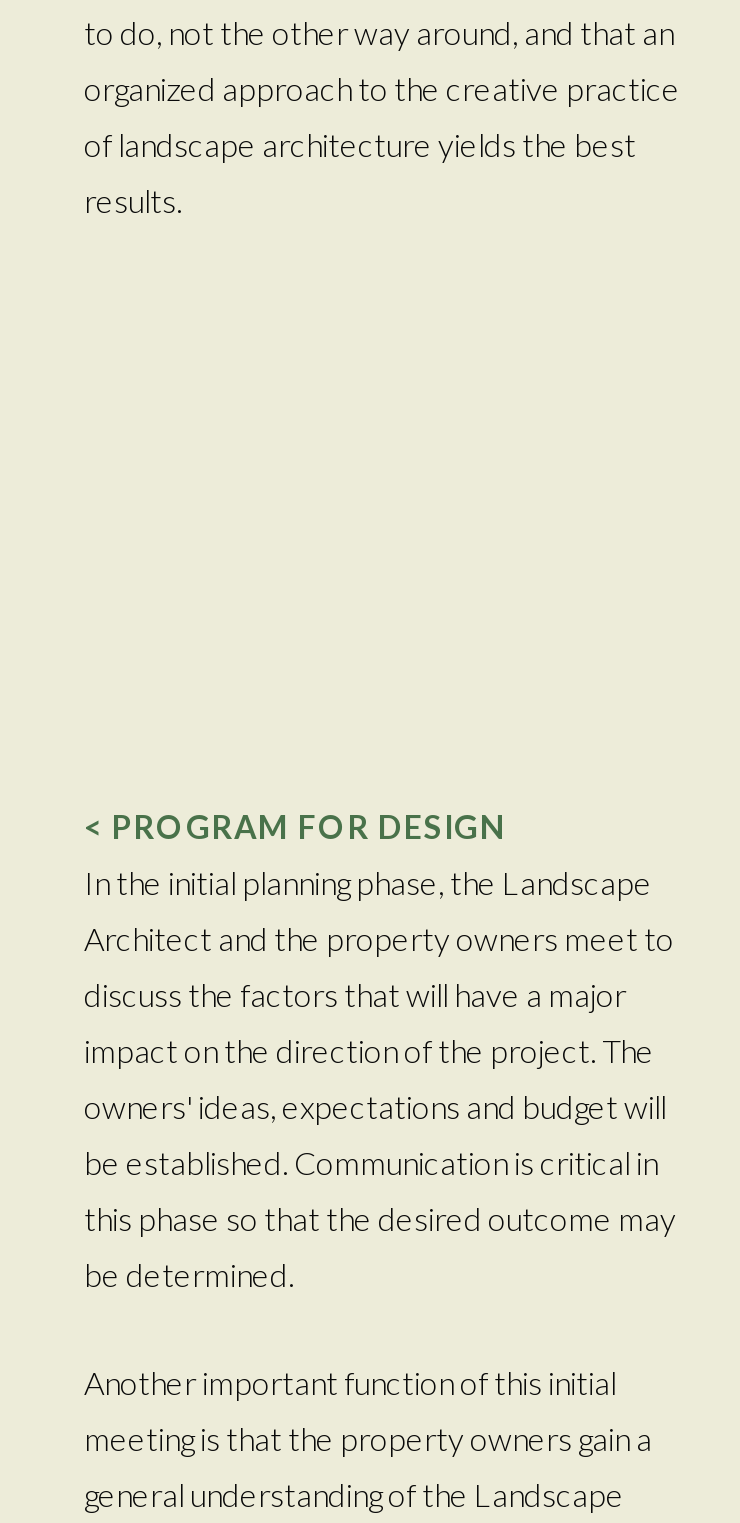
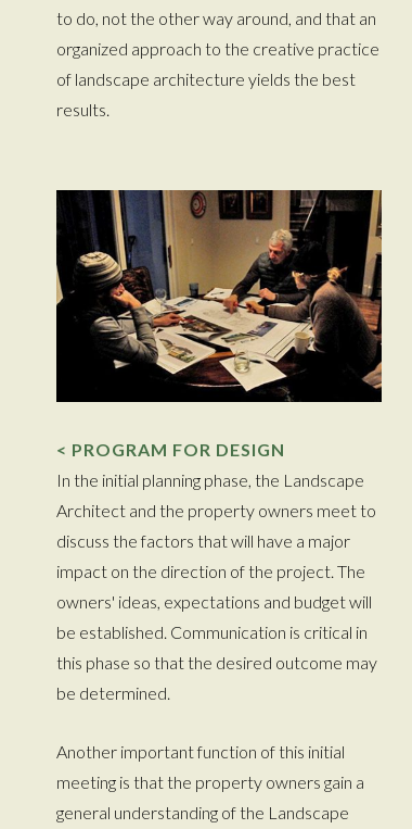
none -> [55,189,383,403] [image]

